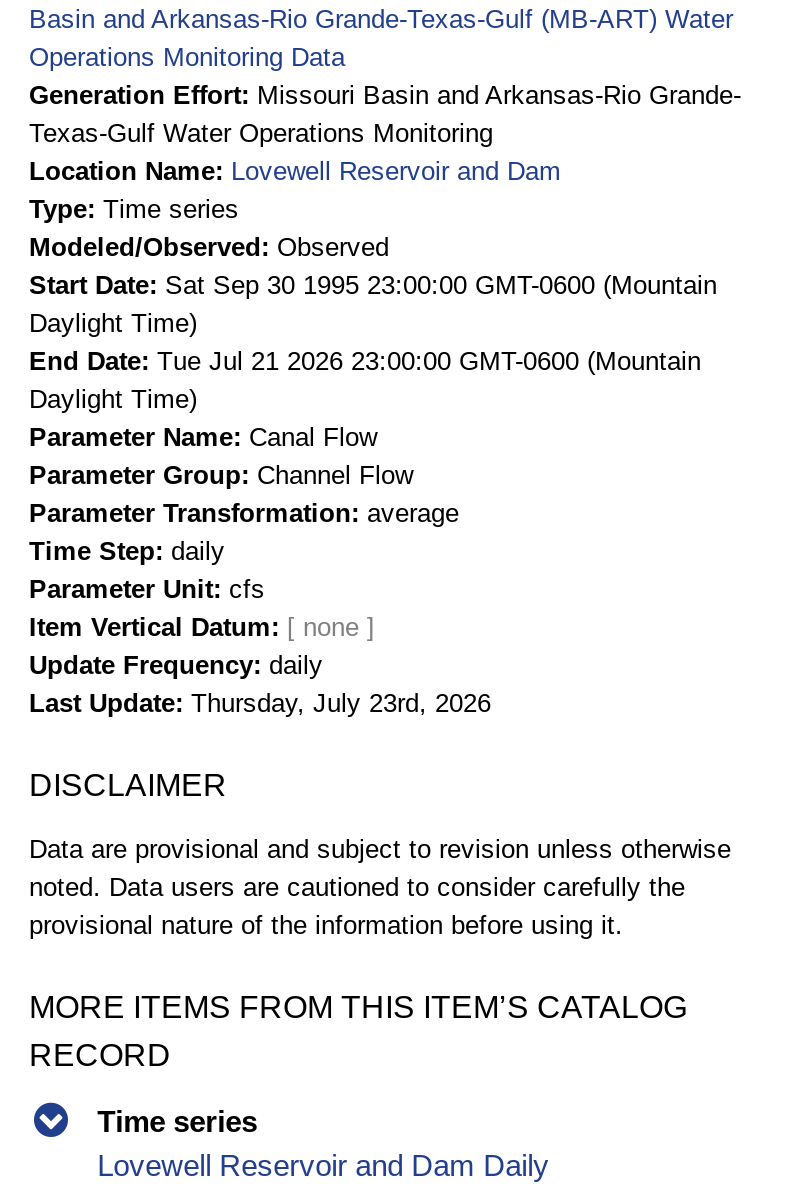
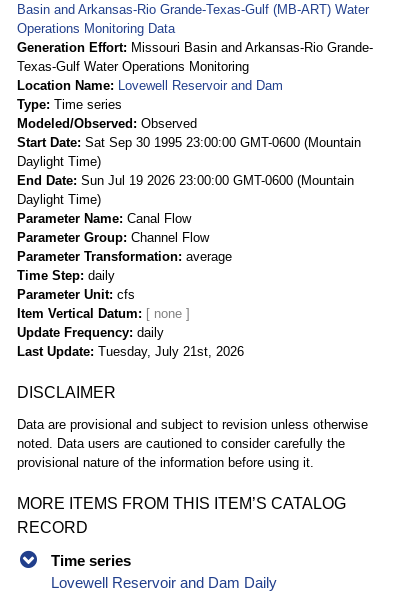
[29,347,701,377] End Date Tue Jul 21 2026 23:00:00 GMT-0600 (Mountain -> [17,173,354,188] End Date Sun Jul 19 2026 23:00:00 GMT-0600 (Mountain
[29,689,491,719] Last Update Thursday, July 23rd, 2026 -> [17,344,244,359] Last Update Tuesday, July 21st, 2026

